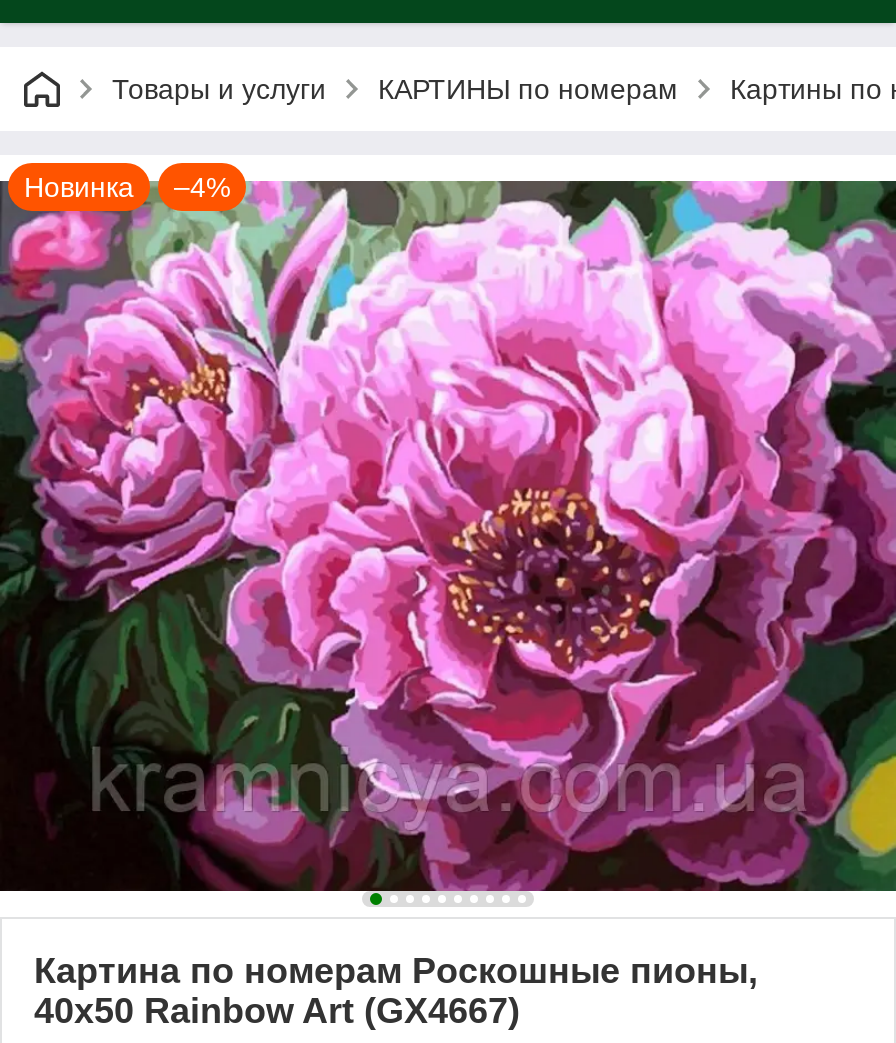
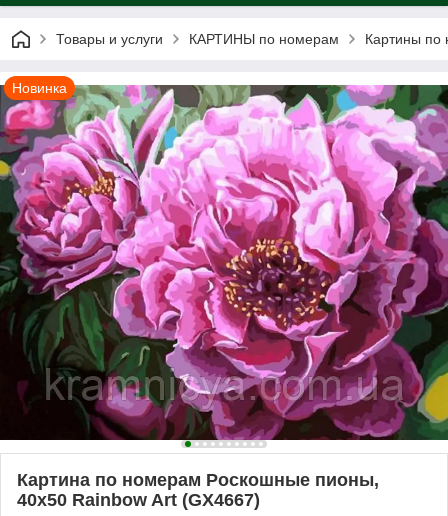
[174,171,230,203] –4% -> none

